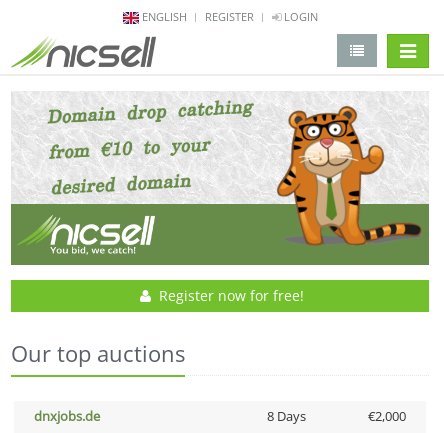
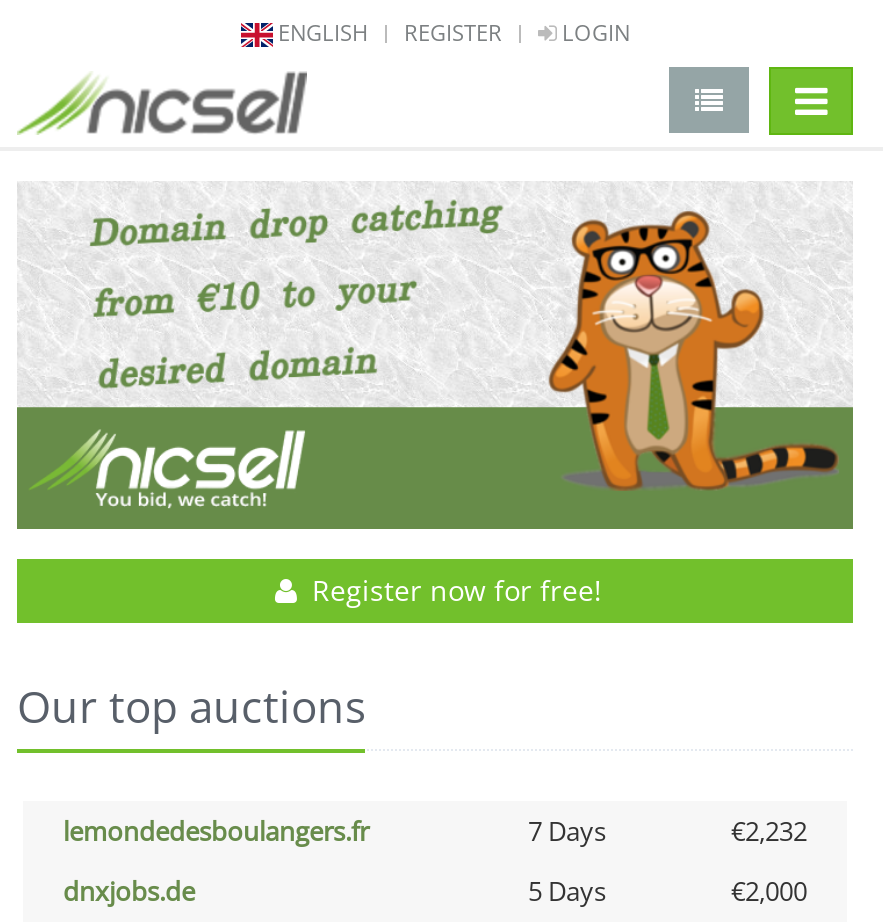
none -> [63,813,807,849] lemondedesboulangers.fr | 7 Days | €2,232
[266,407,305,425] 8 Days -> [528,873,606,909] 5 Days

